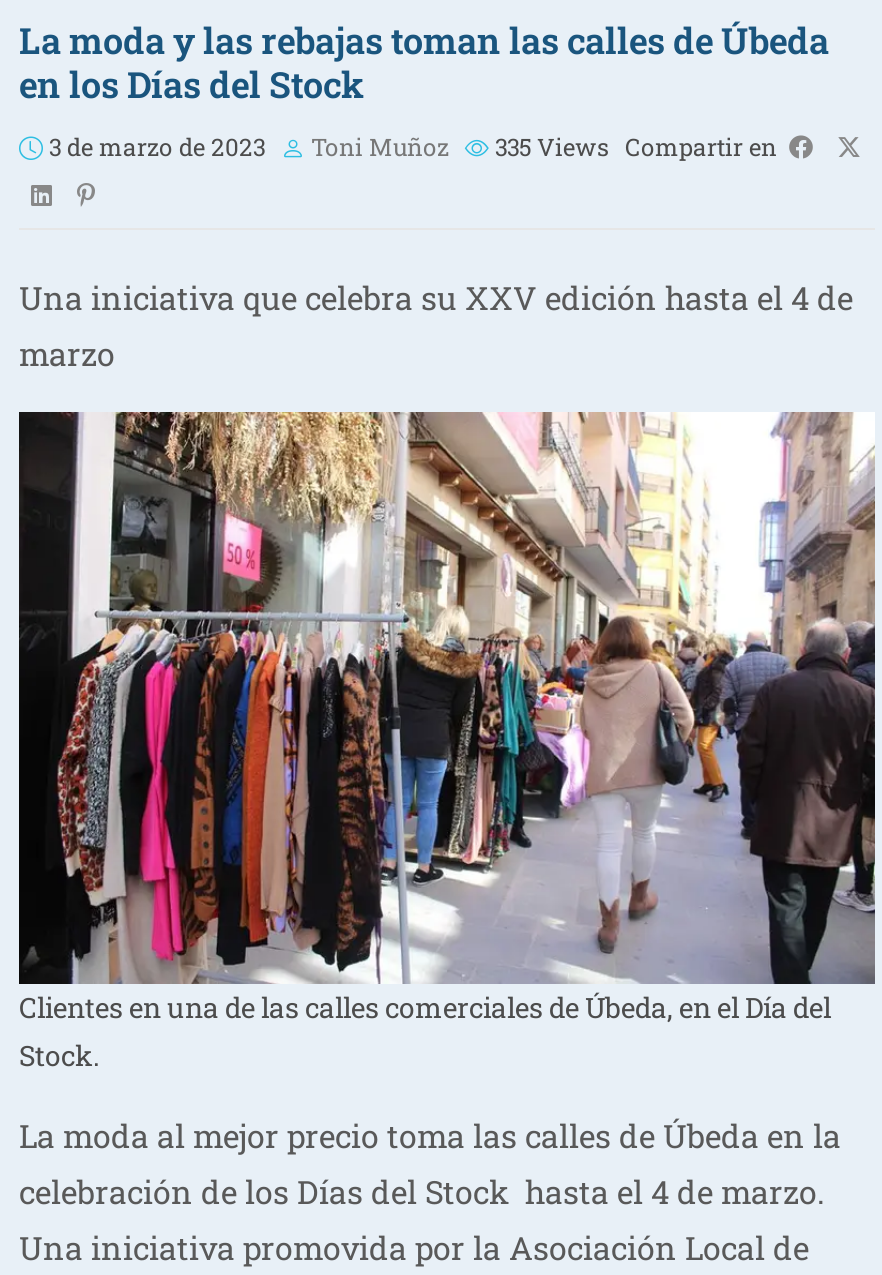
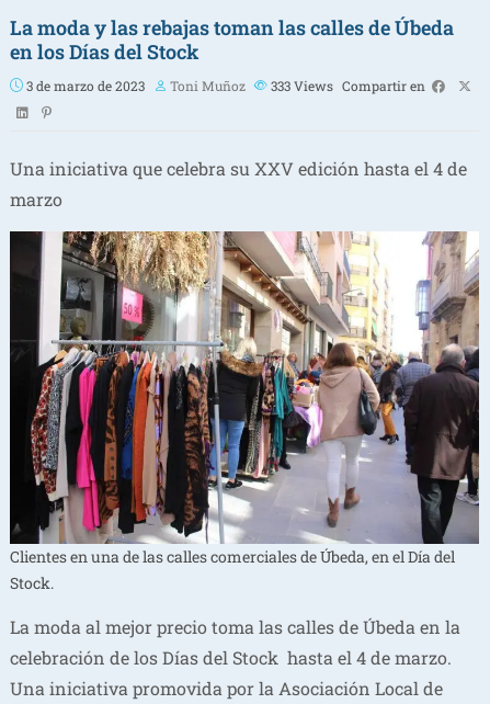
[489,130,777,162] 335 Views Compartir en -> [267,77,425,94] 333 Views Compartir en

